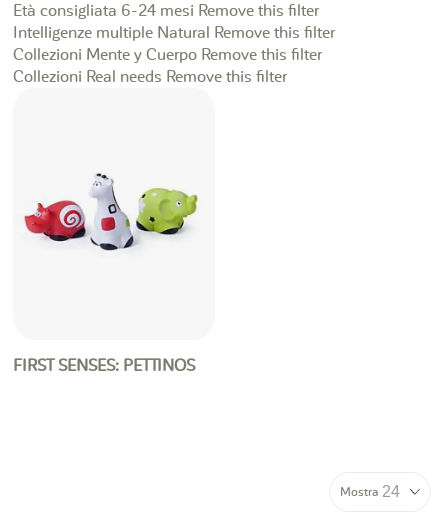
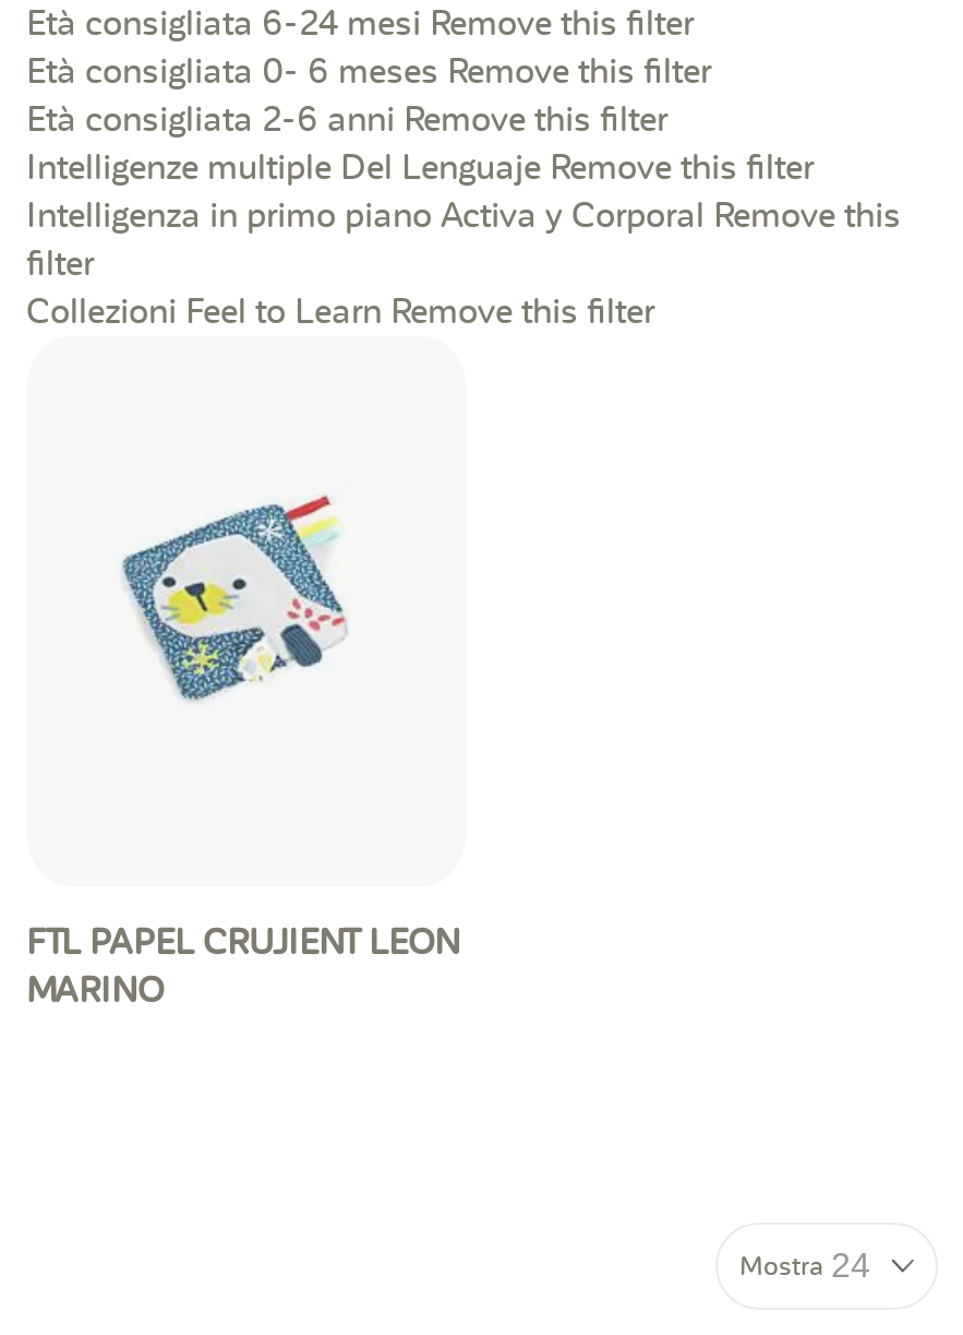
[13,24,335,86] Intelligenze multiple Natural Remove this filter | Collezioni Mente y Cuerpo Remove this filter | Collezioni Real needs Remove this filter -> [26,52,901,332] Età consigliata 0- 6 meses Remove this filter | Età consigliata 2-6 anni Remove this filter | Intelligenze multiple Del Lenguaje Remove this filter | Intelligenza in primo piano Activa y Corporal Remove this | filter | Collezioni Feel to Learn Remove this filter
[23,173,199,251] [image] -> [120,493,349,703] [image]
[13,357,195,375] FIRST SENSES: PETTINOS -> [26,923,460,1011] FTL PAPEL CRUJIENT LEON | MARINO

